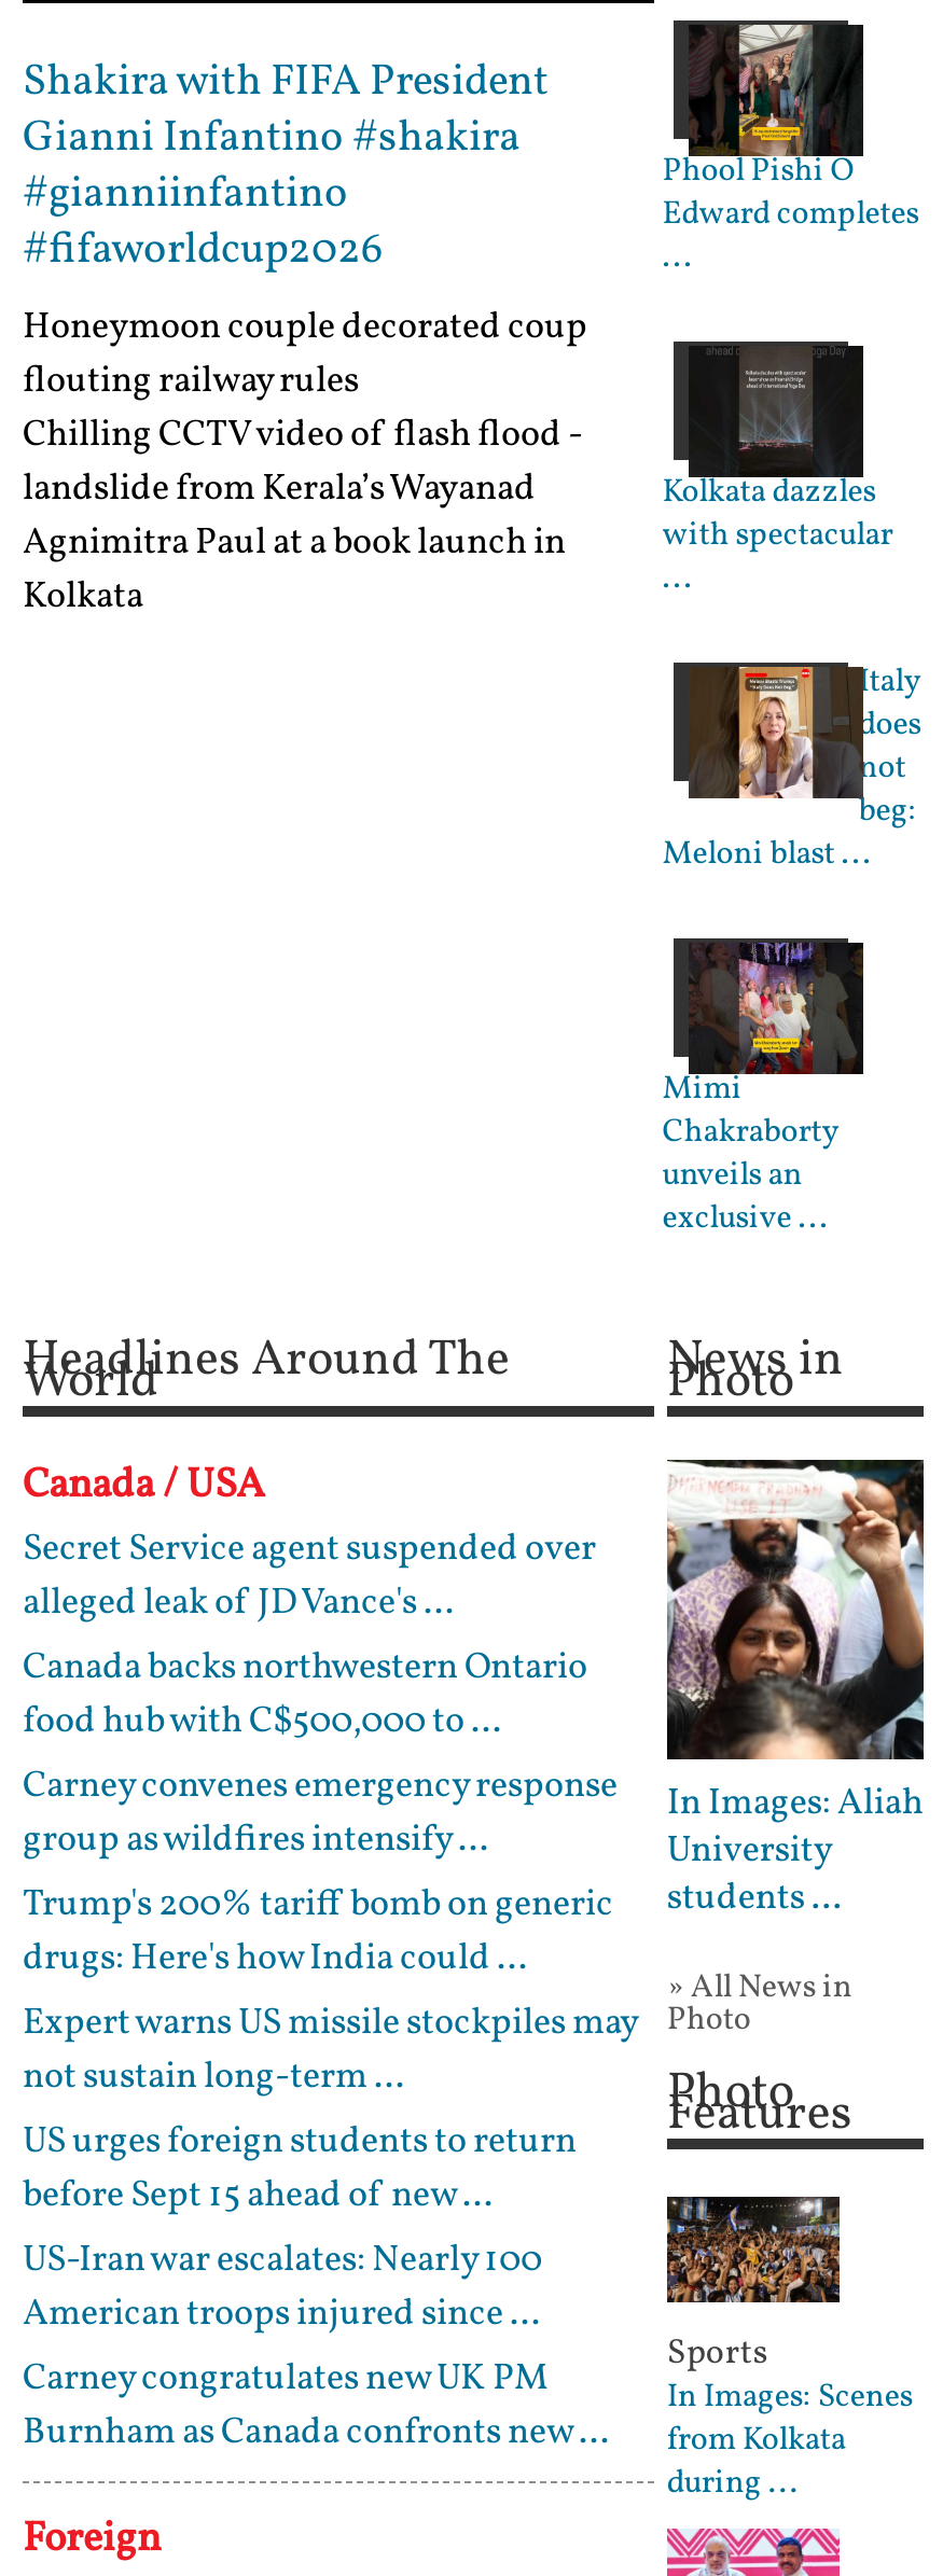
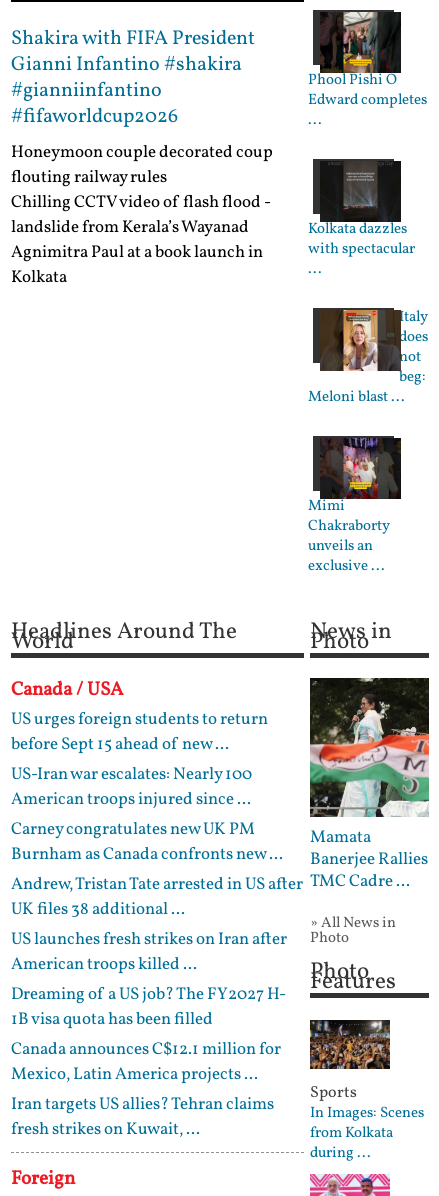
[665,1460,926,1923] [image] | In Images: Aliah | University | students ... -> [309,678,430,893] [image] | Mamata | Banerjee Rallies | TMC Cadre ...
[23,1525,637,2102] Secret Service agent suspended over | alleged leak of JD Vance's ... | Canada backs northwestern Ontario | food hub with C$500,000 to ... | Carney convenes emergency response | group as wildfires intensify ... | Trump's 200% tariff bomb on generic | drugs: Here's how India could ... | Expert warns US missile stockpiles may | not sustain long-term ... -> none
moved [23,2117,577,2404] -> [11,708,268,841]: US urges foreign students to return | before Sept 15 ahead of new ... | US-Iran war escalates: Nearly 100 | American troops injured since ... | Carney congratulates new UK PM
moved [23,2408,609,2458] -> [11,843,283,866]: Burnham as Canada confronts new ...
none -> [11,873,303,1141] Andrew, Tristan Tate arrested in US after | UK files 38 additional ... | US launches fresh strikes on Iran after | American troops killed ... | Dreaming of a US job? The FY2027 H- | 1B visa quota has been filled | Canada announces C$12.1 million for | Mexico, Latin America projects ... | Iran targets US allies? Tehran claims | fresh strikes on Kuwait, ...

